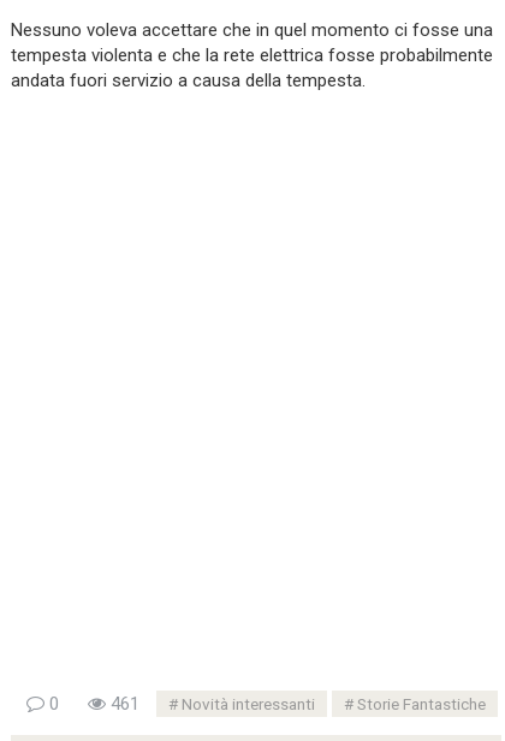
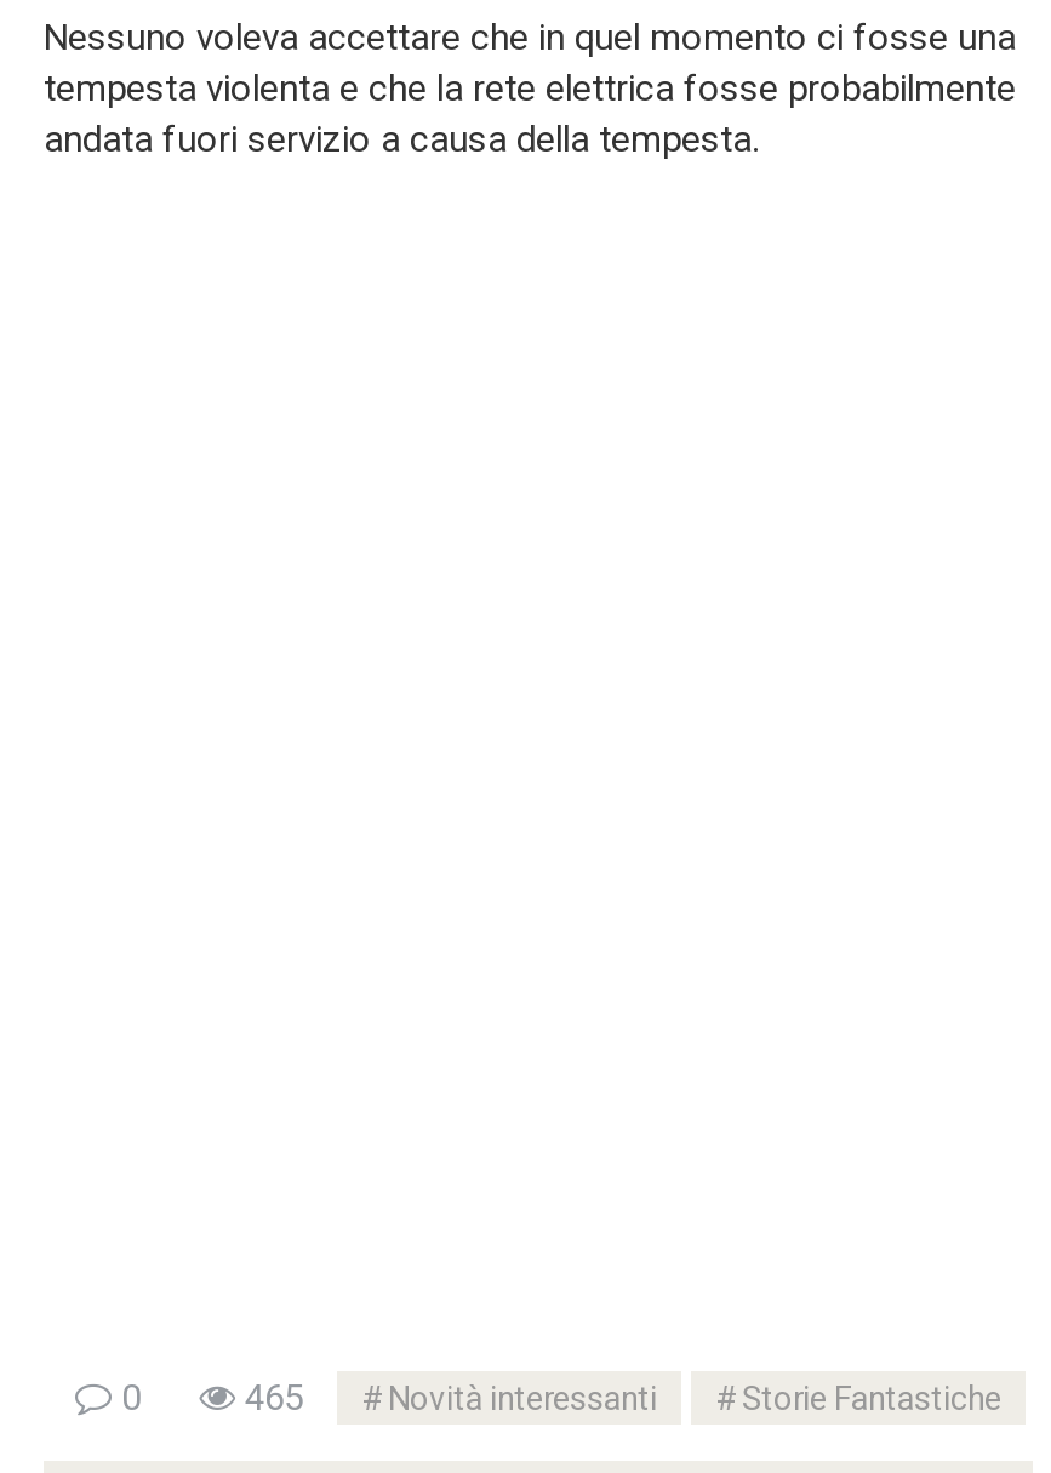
[106,692,139,714] 461 -> [235,1375,303,1419] 465

